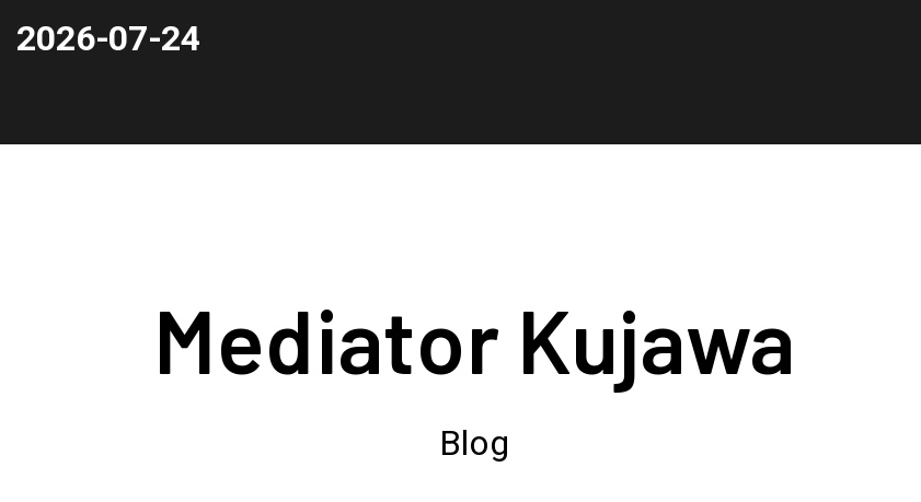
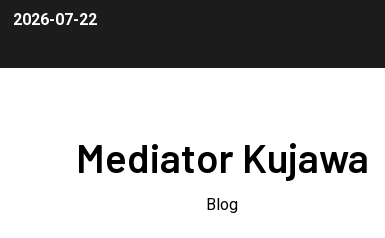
[16,18,200,60] 2026-07-24 -> [13,10,97,29] 2026-07-22

